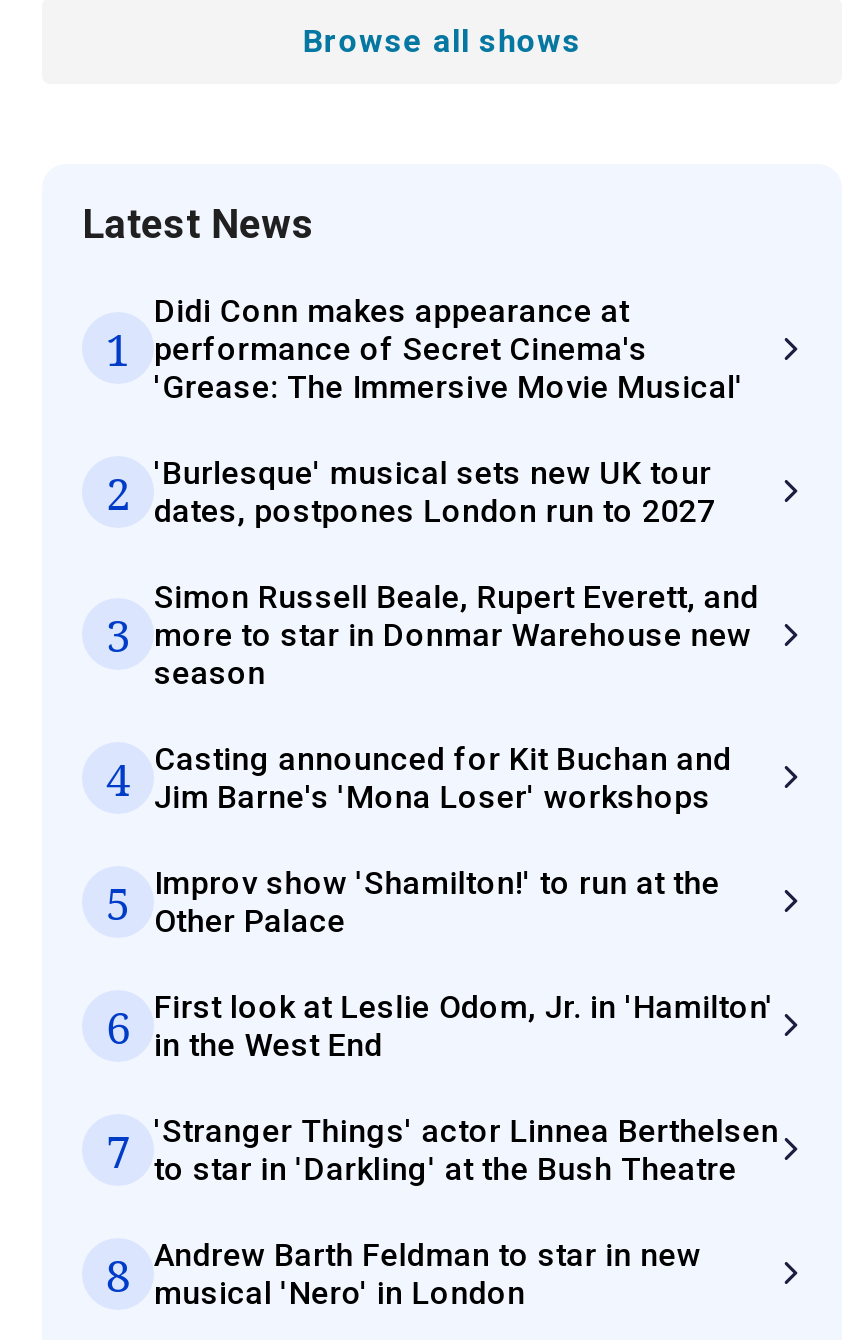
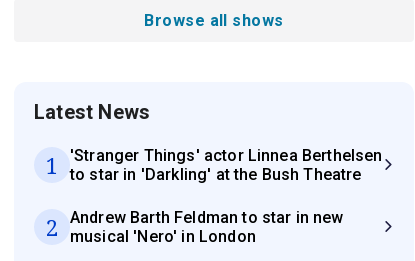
[106,292,744,665] Didi Conn makes appearance at | performance of Secret Cinema's | 'Grease: The Immersive Movie Musical' | 2 | 'Burlesque' musical sets new UK tour | dates, postpones London run to 2027 | 3 -> none
[106,578,774,1180] Simon Russell Beale, Rupert Everett, and | more to star in Donmar Warehouse new | season | 4 | Casting announced for Kit Buchan and | Jim Barne's 'Mona Loser' workshops | 5 | Improv show 'Shamilton!' to run at the | Other Palace | 6 | First look at Leslie Odom, Jr. in 'Hamilton' | in the West End | 7 -> none
[106,1236,701,1312] 8 Andrew Barth Feldman to star in new musical 'Nero' in London -> [46,208,344,246] 2 Andrew Barth Feldman to star in new musical 'Nero' in London

